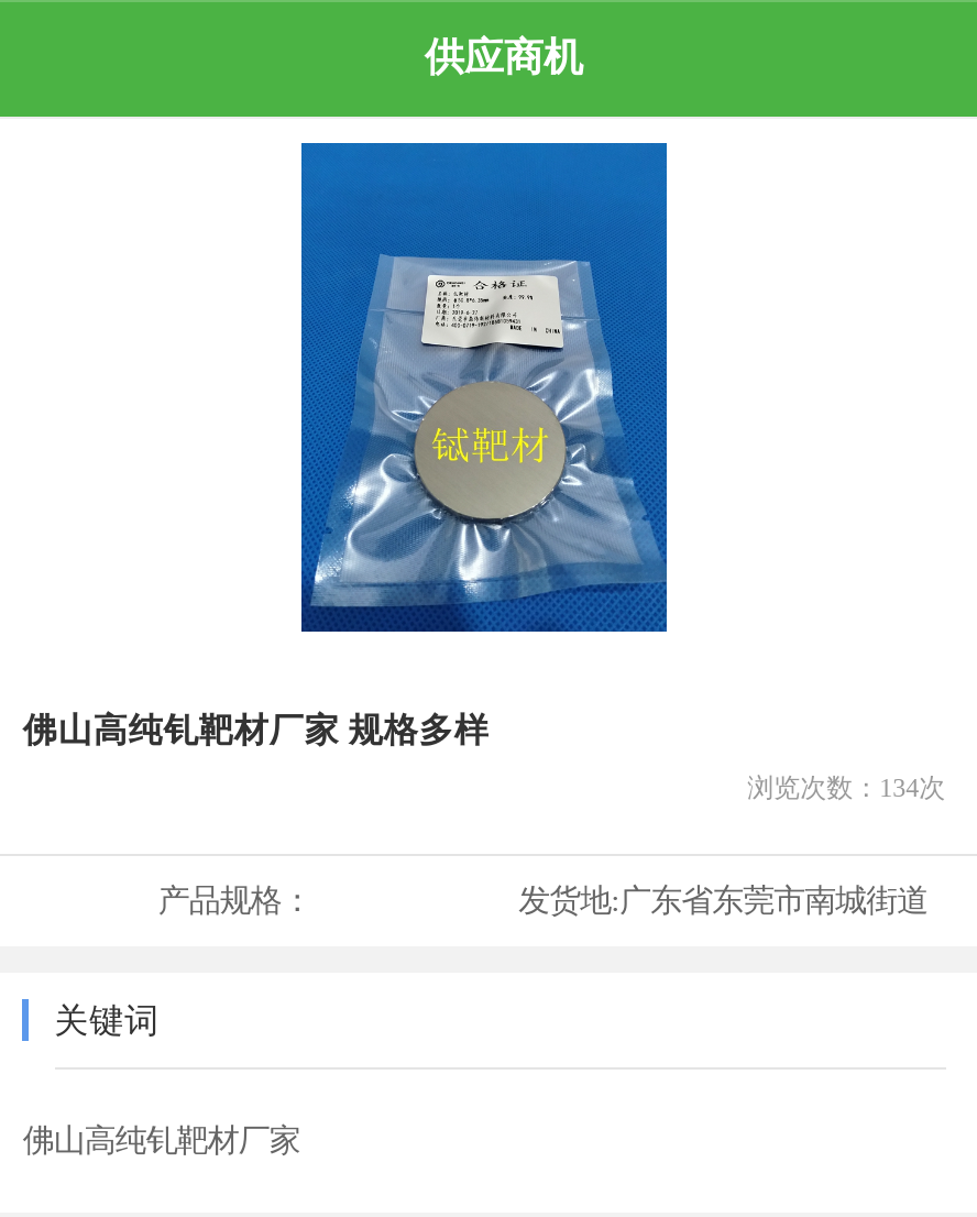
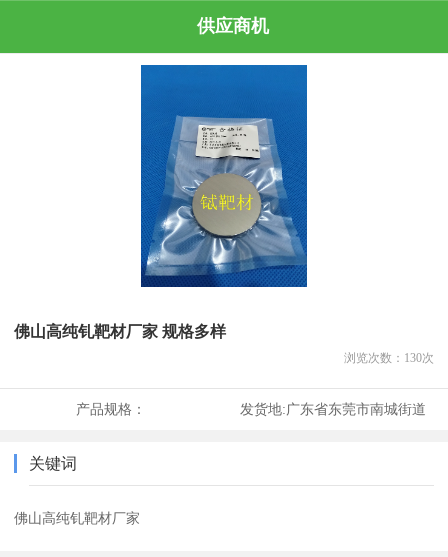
[747,772,946,802] 浏览次数：134次 -> [344,351,434,365] 浏览次数：130次

